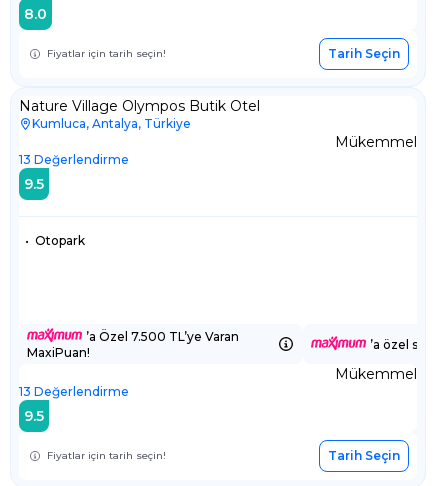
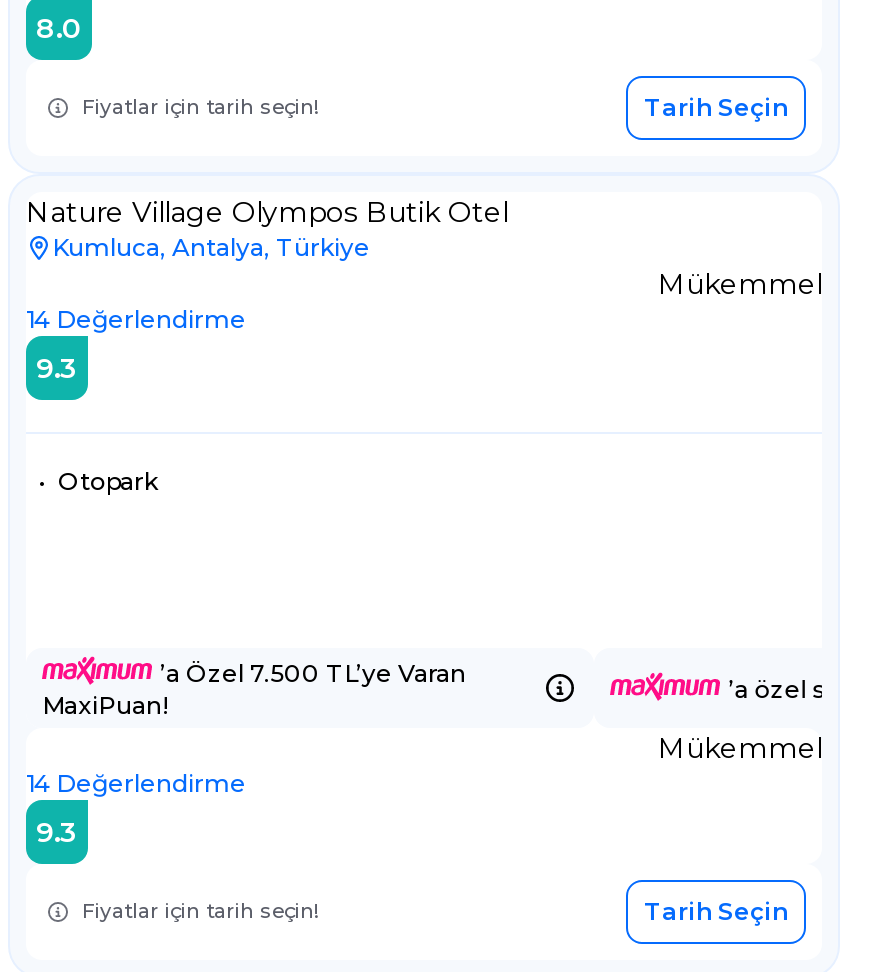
[19,152,129,167] 13 Değerlendirme -> [26,304,246,334] 14 Değerlendirme
[24,175,44,193] 9.5 -> [36,350,78,386] 9.3
[19,384,129,399] 13 Değerlendirme -> [26,768,246,798] 14 Değerlendirme
[24,407,44,425] 9.5 -> [36,814,78,850] 9.3

